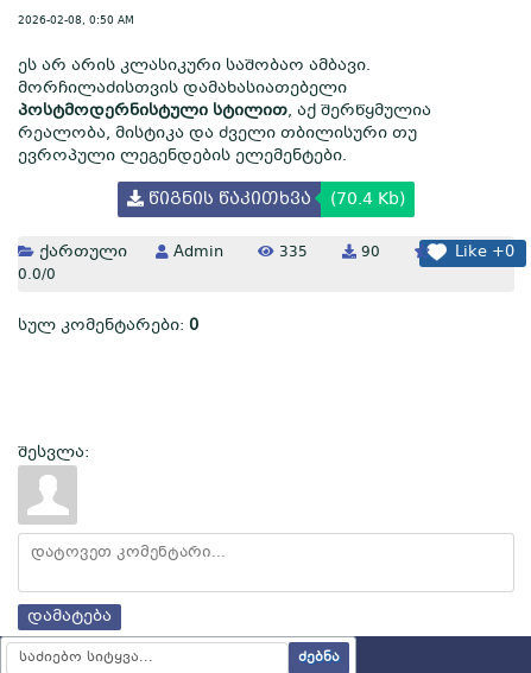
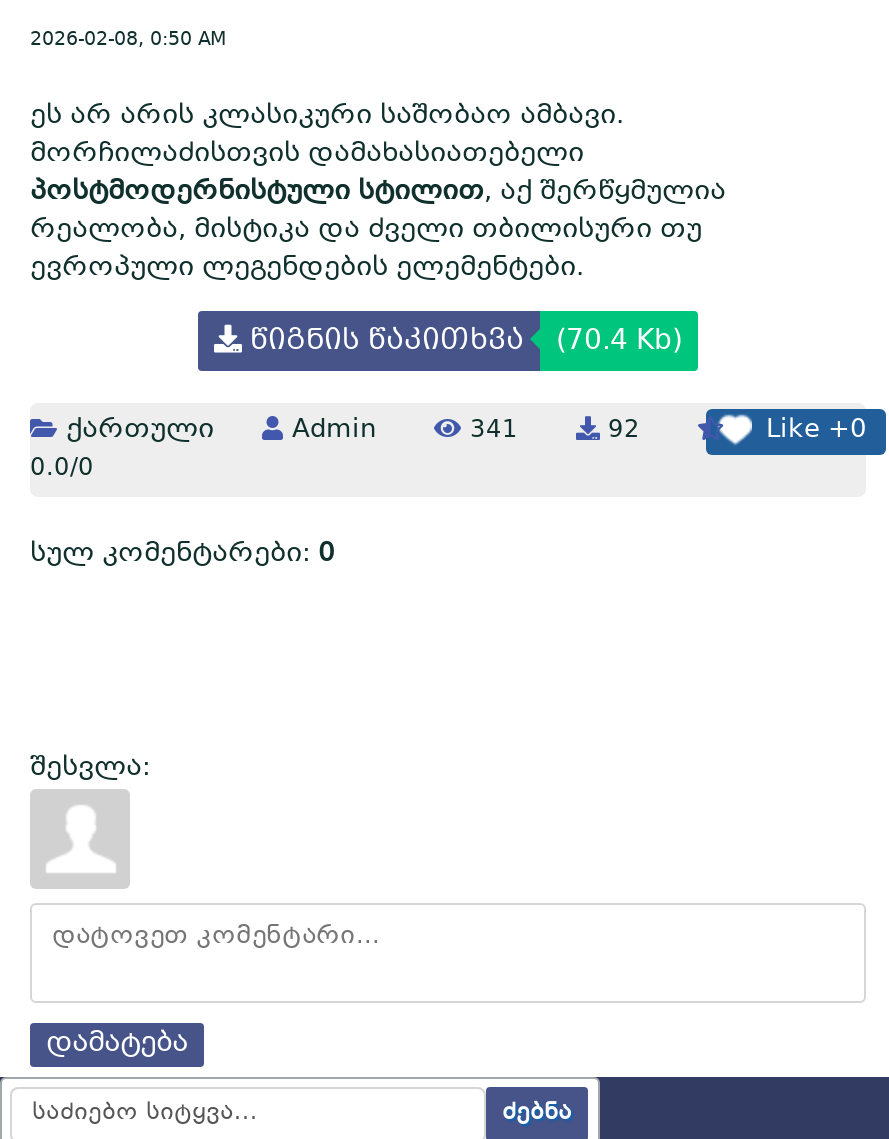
[279,242,308,263] 335 -> [470,412,518,448] 341
[361,242,380,263] 90 -> [608,412,640,448] 92

